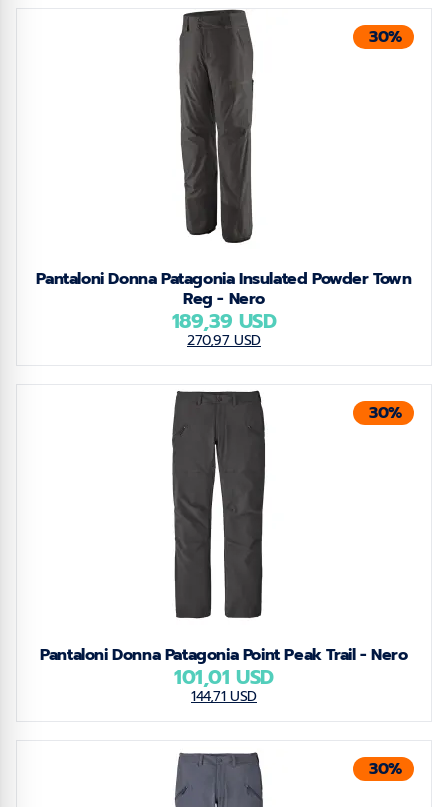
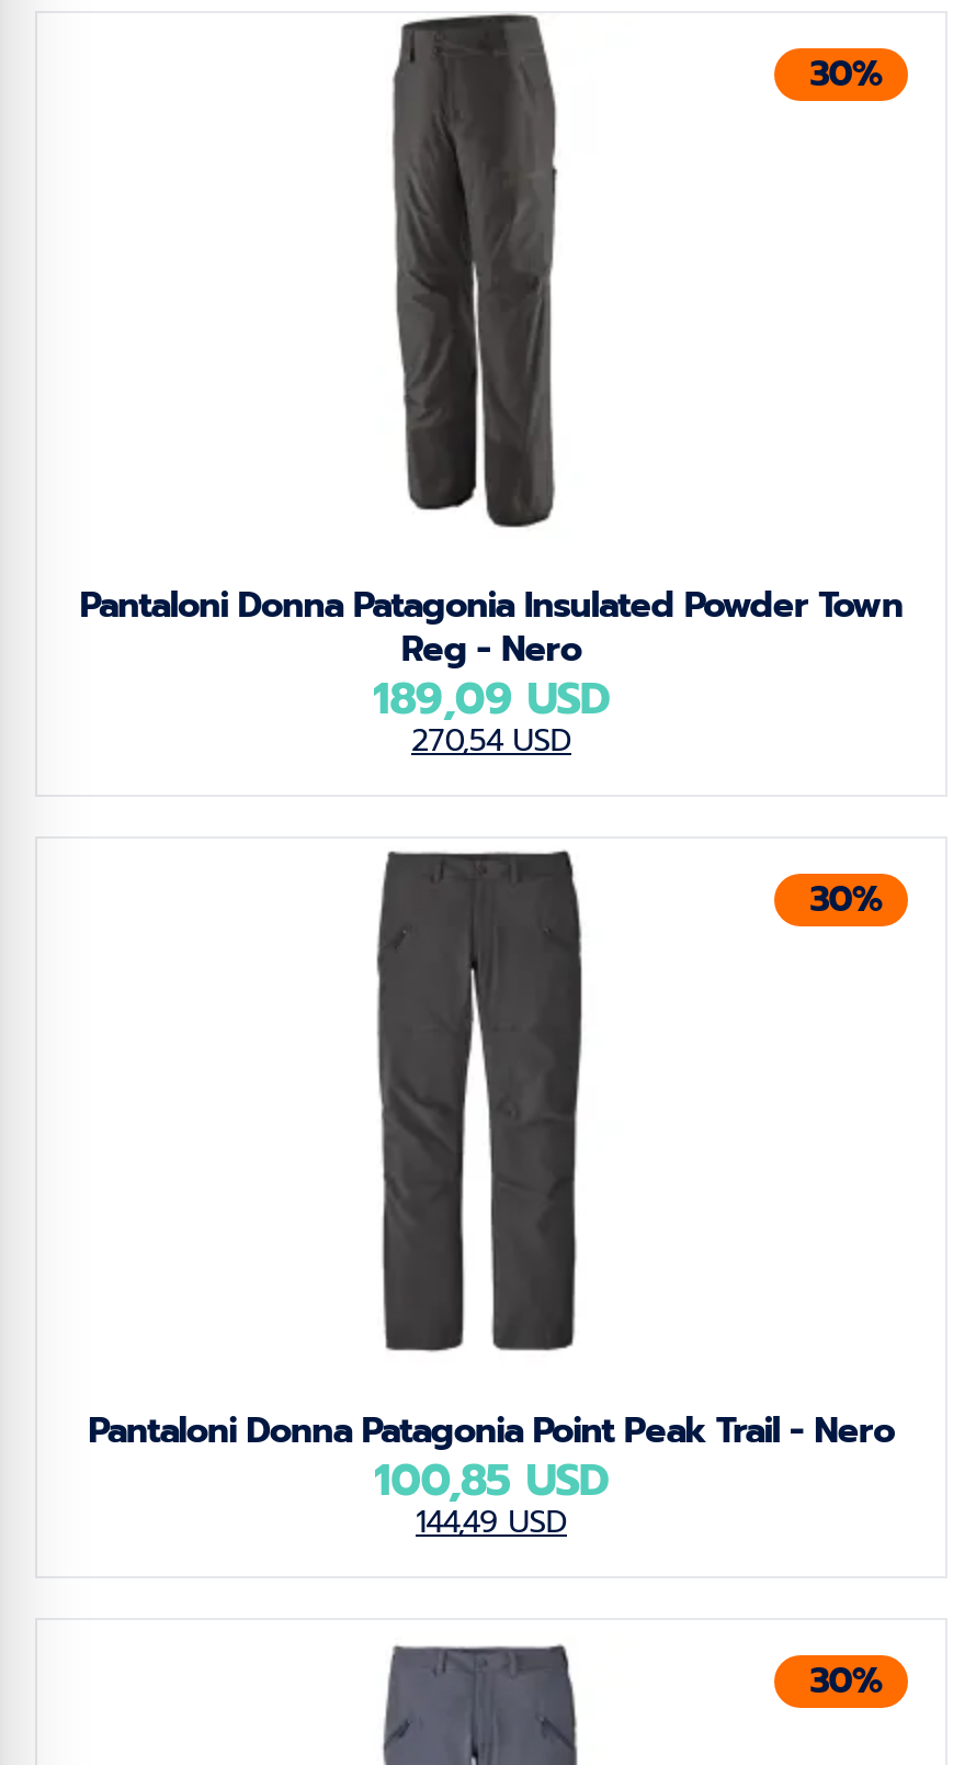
[171,306,276,336] 189,39 USD -> [373,665,610,730] 189,09 USD
[187,330,261,351] 270,97 USD -> [411,717,571,763] 270,54 USD
[174,662,274,692] 101,01 USD -> [374,1446,609,1512] 100,85 USD
[191,686,257,707] 144,71 USD -> [416,1499,567,1545] 144,49 USD

